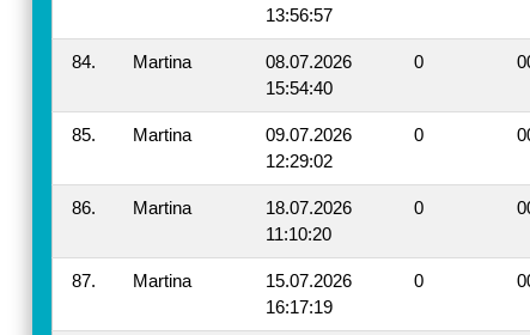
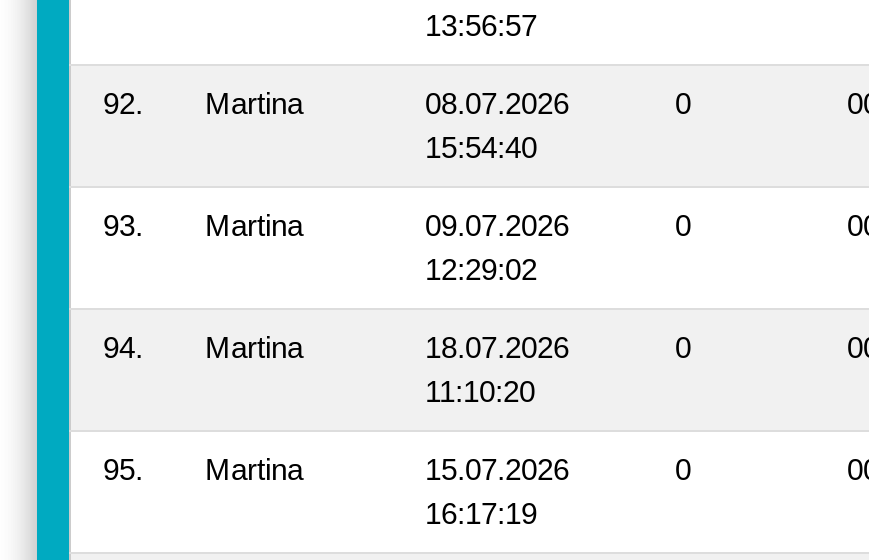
[72,51,191,72] 84. Martina -> [103,86,303,120] 92. Martina
[72,124,191,145] 85. Martina -> [103,208,303,242] 93. Martina
[72,197,191,218] 86. Martina -> [103,330,303,364] 94. Martina
[72,270,191,290] 87. Martina -> [103,452,303,486] 95. Martina

